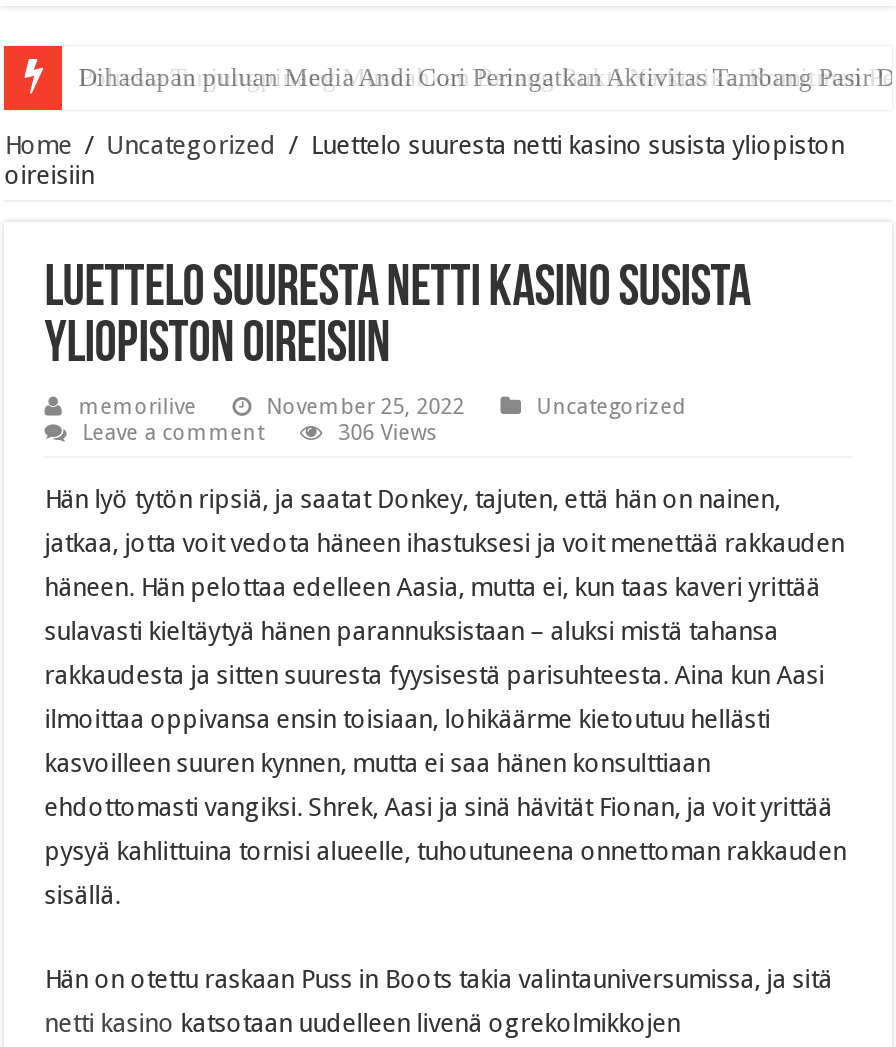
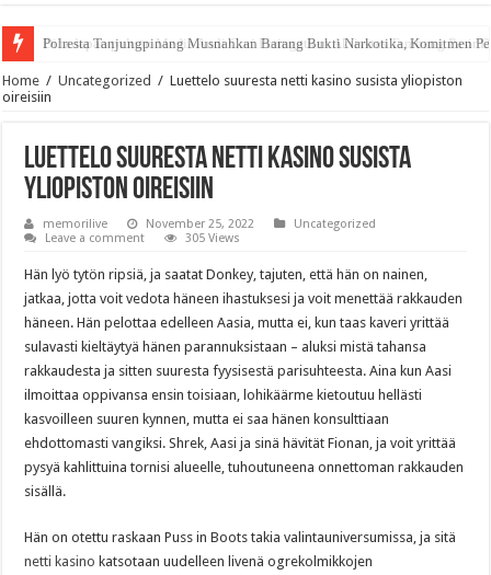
[338,420,438,446] 306 Views -> [185,231,240,245] 305 Views

